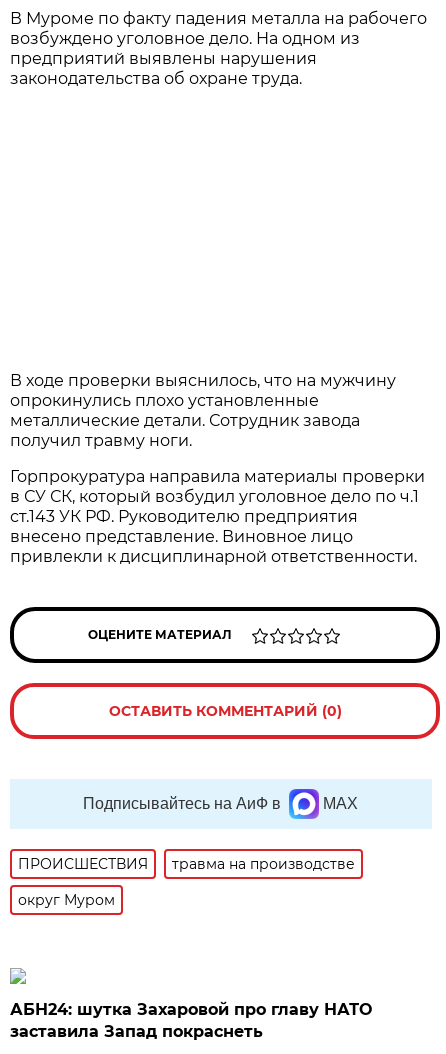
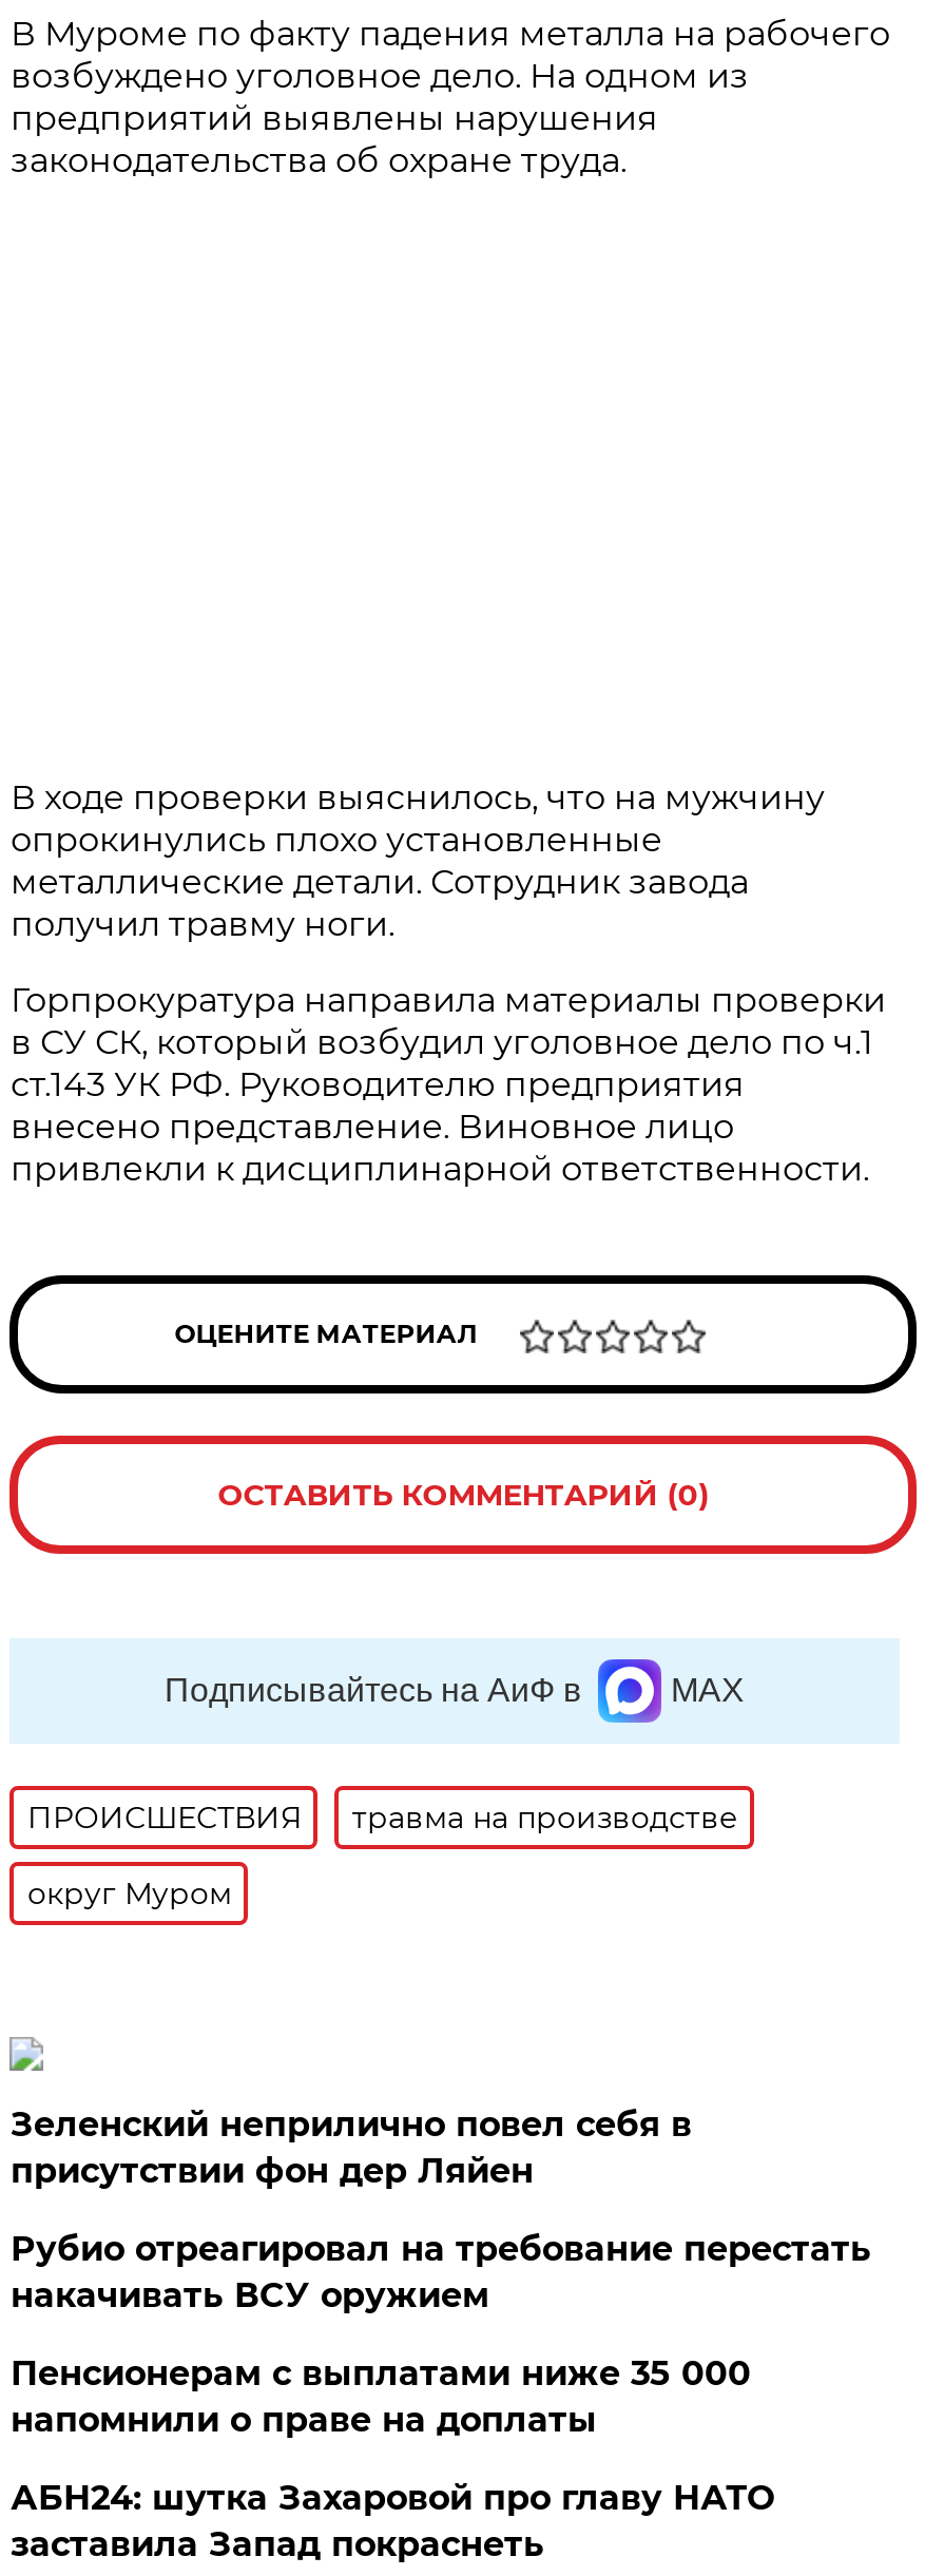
none -> [10,2104,871,2440] Зеленский неприлично повел cебя в | присутствии фон дер Ляйен | Рубио отреагировал на требование перестать | накачивать ВСУ оружием | Пенсионерам с выплатами ниже 35 000 | напомнили о праве на доплаты

